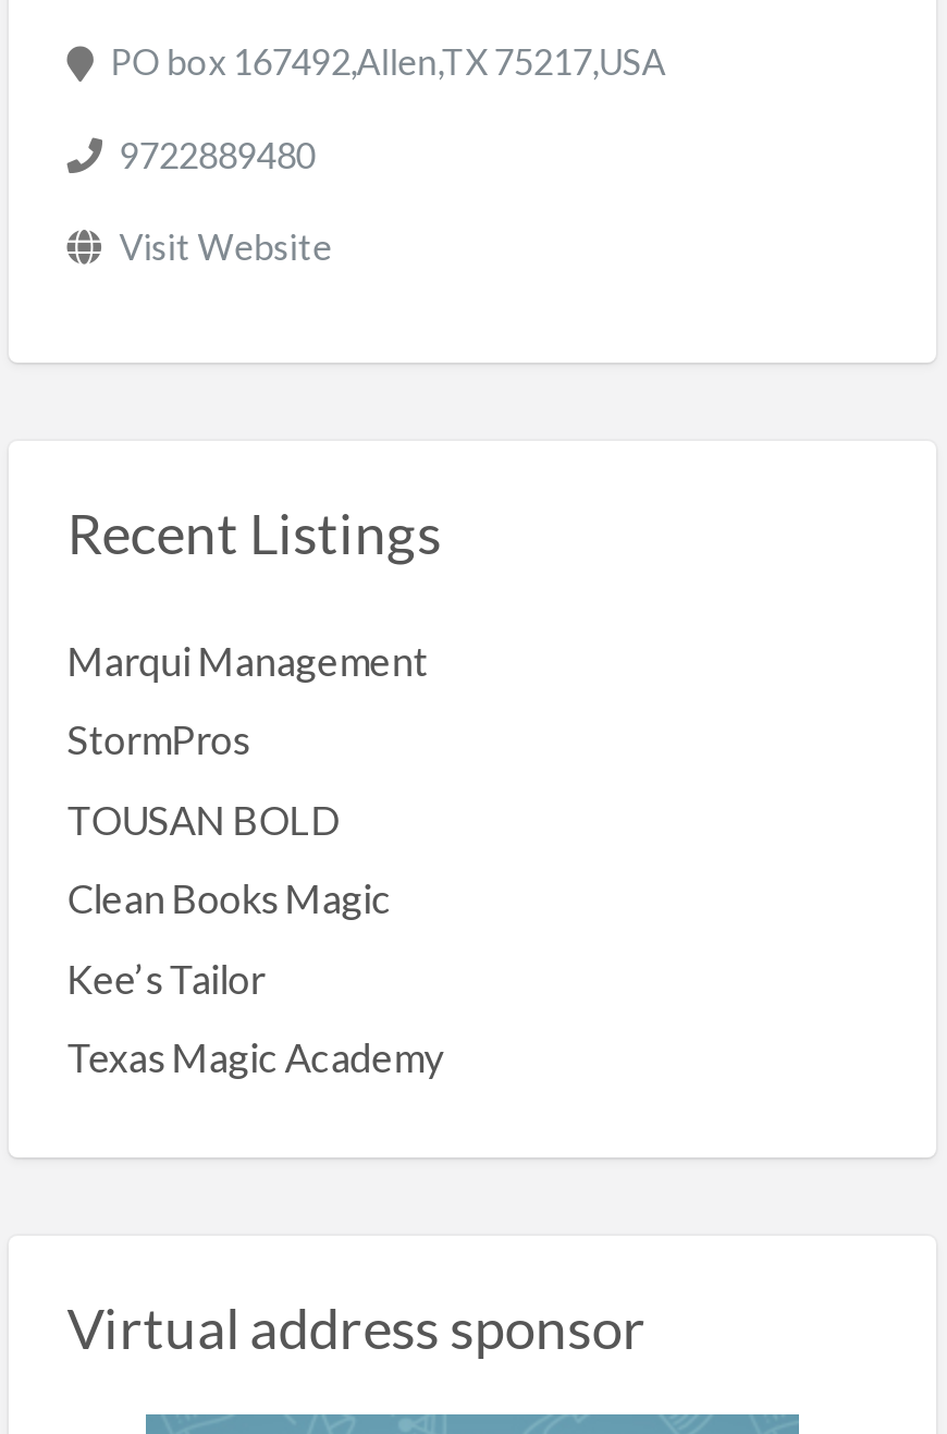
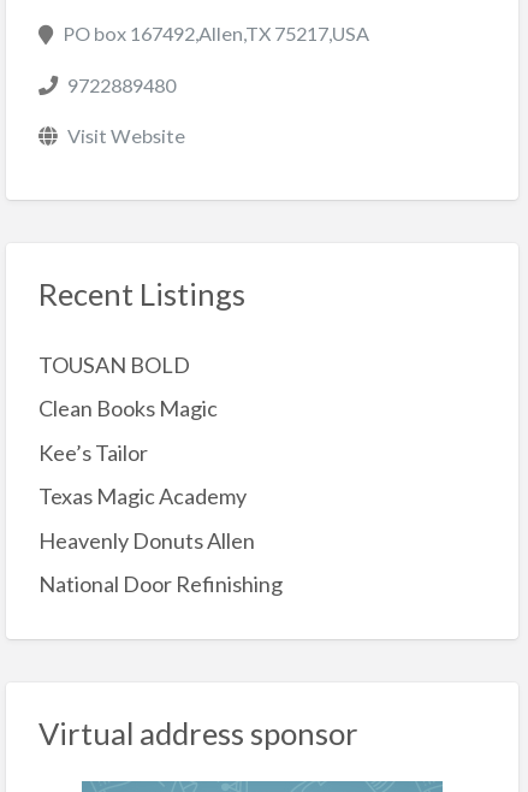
[67,636,428,764] Marqui Management | StormPros -> none
moved [67,795,443,1082] -> [38,351,246,509]: TOUSAN BOLD | Clean Books Magic | Kee’s Tailor | Texas Magic Academy
none -> [38,527,282,597] Heavenly Donuts Allen | National Door Refinishing

